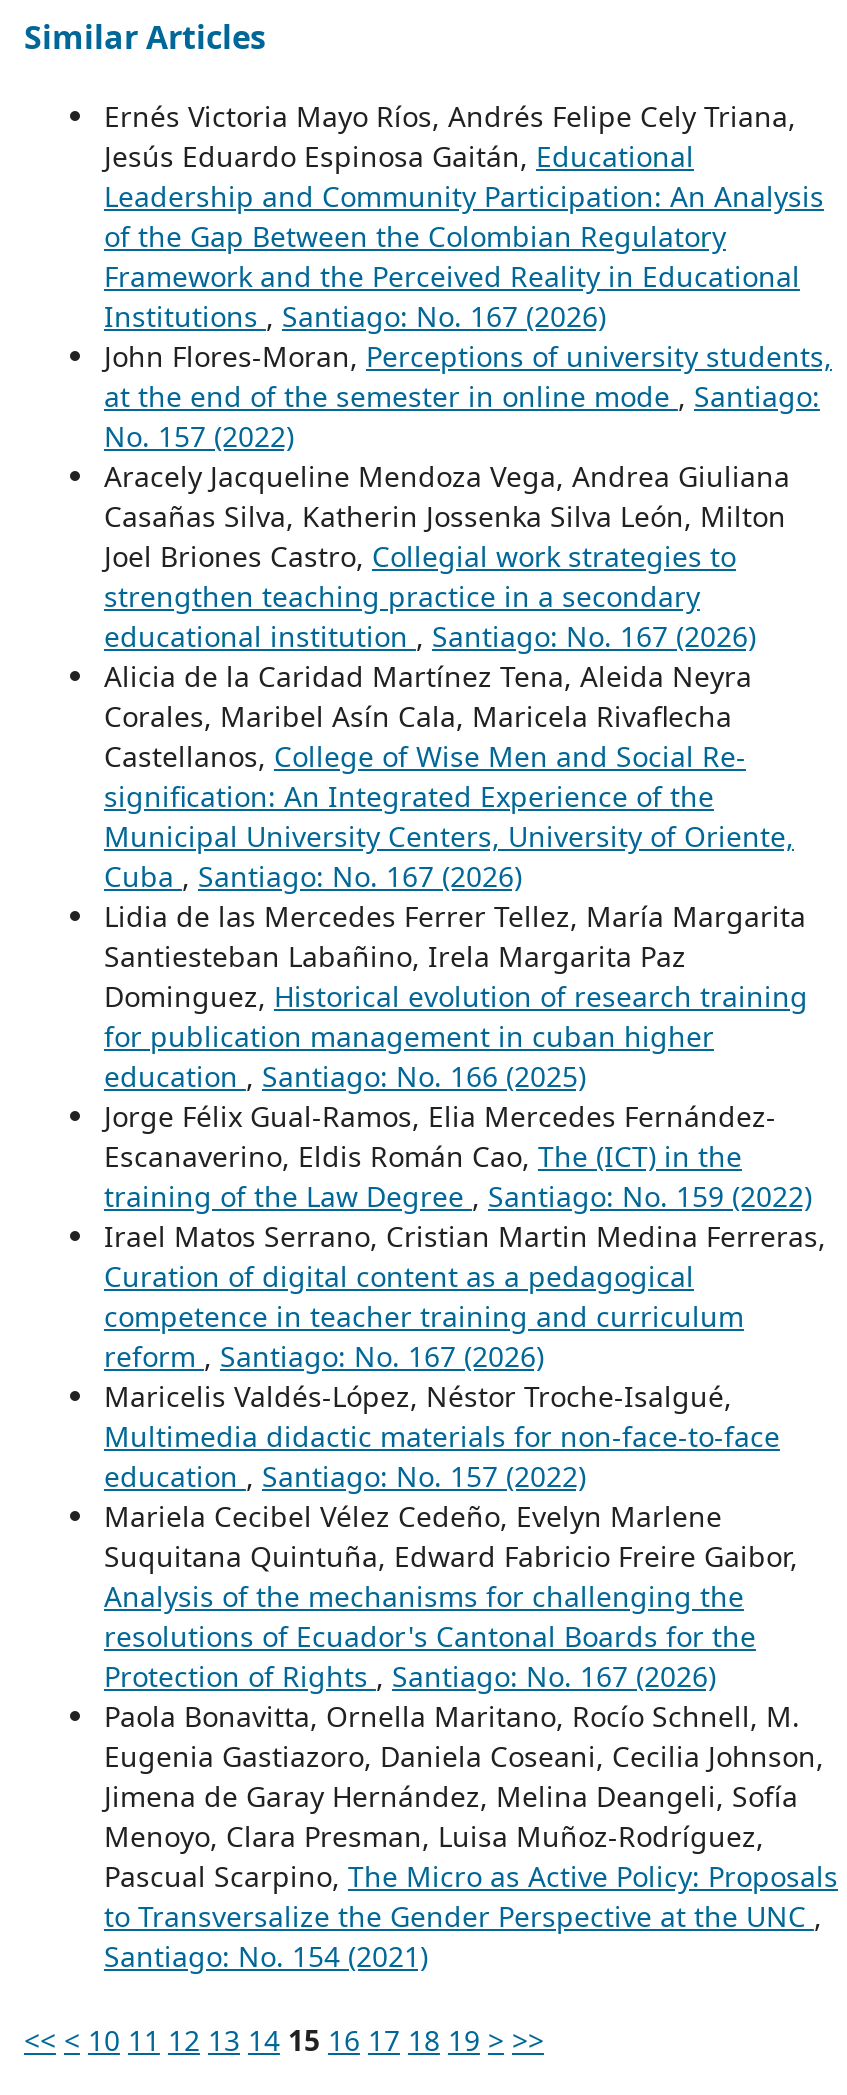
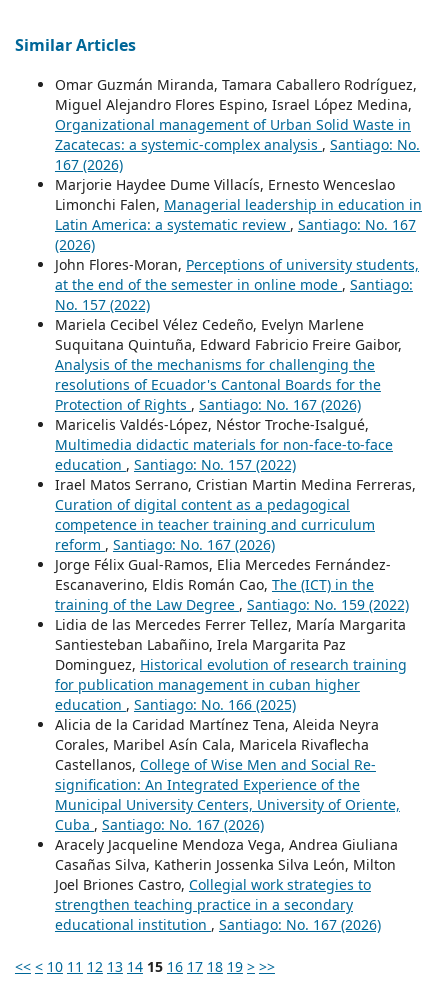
[104,98,824,336] Ernés Victoria Mayo Ríos, Andrés Felipe Cely Triana, | Jesús Eduardo Espinosa Gaitán, Educational | Leadership and Community Participation: An Analysis | of the Gap Between the Colombian Regulatory | Framework and the Perceived Reality in Educational | Institutions, Santiago: No. 167 (2026) -> [55,75,422,254] Omar Guzmán Miranda, Tamara Caballero Rodríguez, | Miguel Alejandro Flores Espino, Israel López Medina, | Organizational management of Urban Solid Waste in | Zacatecas: a systemic-complex analysis, Santiago: No. | 167 (2026) | Marjorie Haydee Dume Villacís, Ernesto Wenceslao | Limonchi Falen, Managerial leadership in education in | Latin America: a systematic review, Santiago: No. 167 | (2026)
moved [104,338,832,456] -> [55,255,419,314]: John Flores-Moran, Perceptions of university students, | at the end of the semester in online mode, Santiago: | No. 157 (2022)
moved [104,458,790,656] -> [55,835,398,934]: Aracely Jacqueline Mendoza Vega, Andrea Giuliana | Casañas Silva, Katherin Jossenka Silva León, Milton | Joel Briones Castro, Collegial work strategies to | strengthen teaching practice in a secondary | educational institution, Santiago: No. 167 (2026)
moved [104,658,794,896] -> [55,715,400,834]: Alicia de la Caridad Martínez Tena, Aleida Neyra | Corales, Maribel Asín Cala, Maricela Rivaflecha | Castellanos, College of Wise Men and Social Re- | signification: An Integrated Experience of the | Municipal University Centers, University of Oriente, | Cuba, Santiago: No. 167 (2026)
moved [104,898,826,1696] -> [55,315,416,714]: Mariela Cecibel Vélez Cedeño, Evelyn Marlene | Suquitana Quintuña, Edward Fabricio Freire Gaibor, | Analysis of the mechanisms for challenging the | ... | for publication management in cuban higher | education, Santiago: No. 166 (2025)
[104,1698,838,1976] Paola Bonavitta, Ornella Maritano, Rocío Schnell, M. | Eugenia Gastiazoro, Daniela Coseani, Cecilia Johnson, | Jimena de Garay Hernández, Melina Deangeli, Sofía | Menoyo, Clara Presman, Luisa Muñoz-Rodríguez, | Pascual Scarpino, The Micro as Active Policy: Proposals | to Transversalize the Gender Perspective at the UNC, | Santiago: No. 154 (2021) -> none

